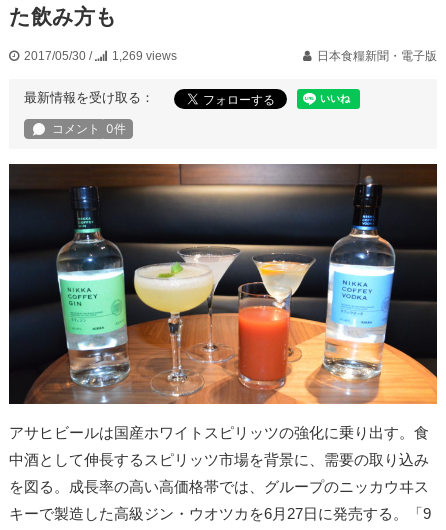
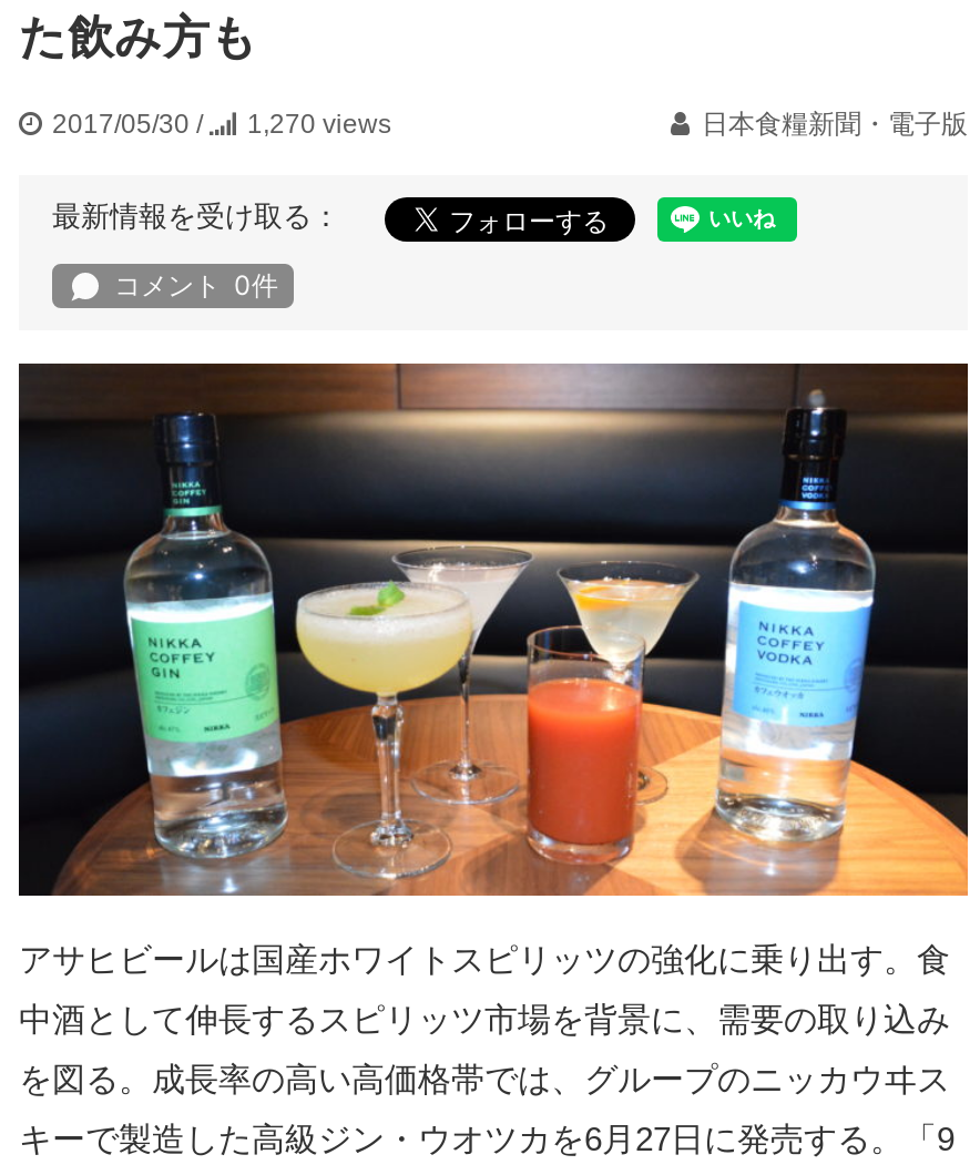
[24,49,177,63] 2017/05/30 / 1,269 views -> [52,109,391,140] 2017/05/30 / 1,270 views

